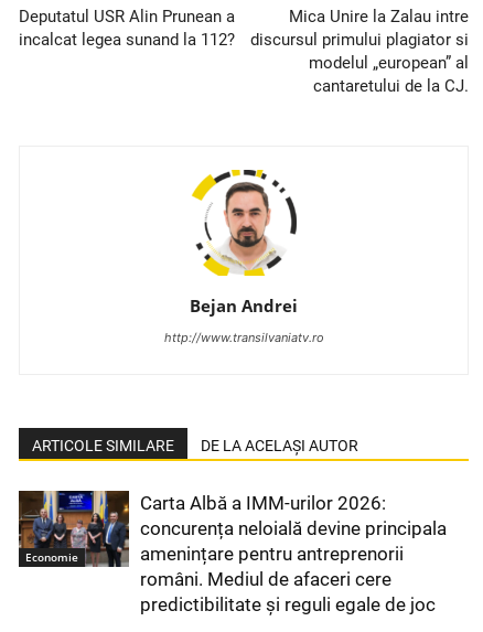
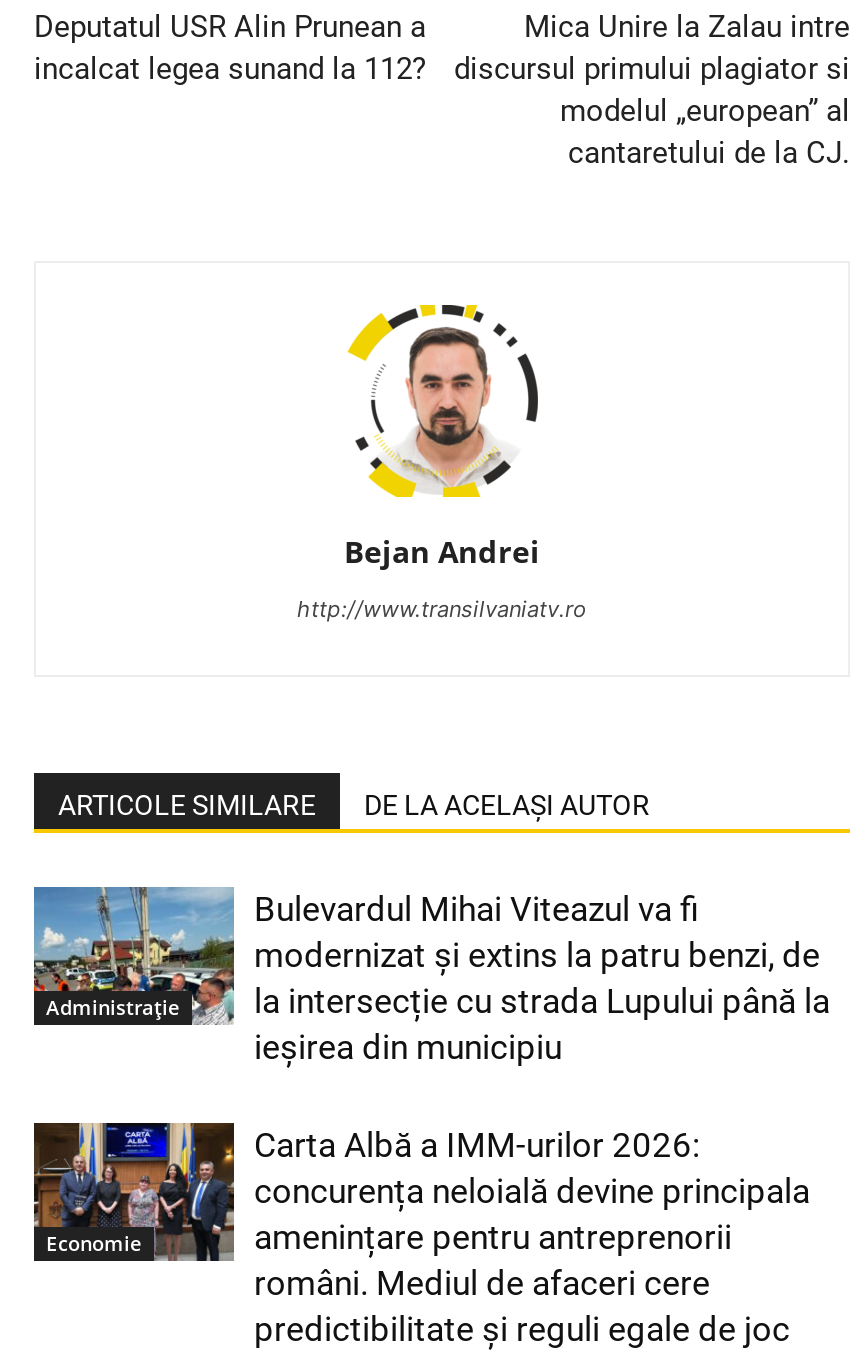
none -> [32,885,226,1023] [image] | Administrație
none -> [254,890,830,1068] Bulevardul Mihai Viteazul va fi | modernizat și extins la patru benzi, de | la intersecție cu strada Lupului până la | ieșirea din municipiu

